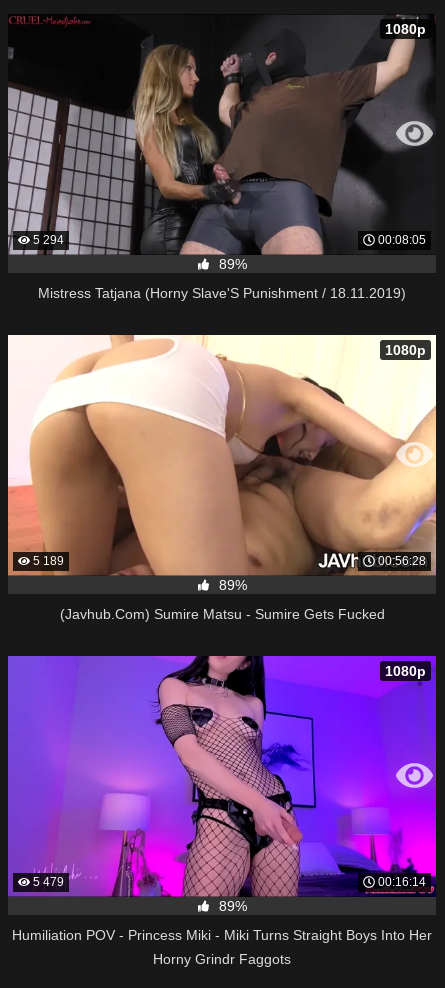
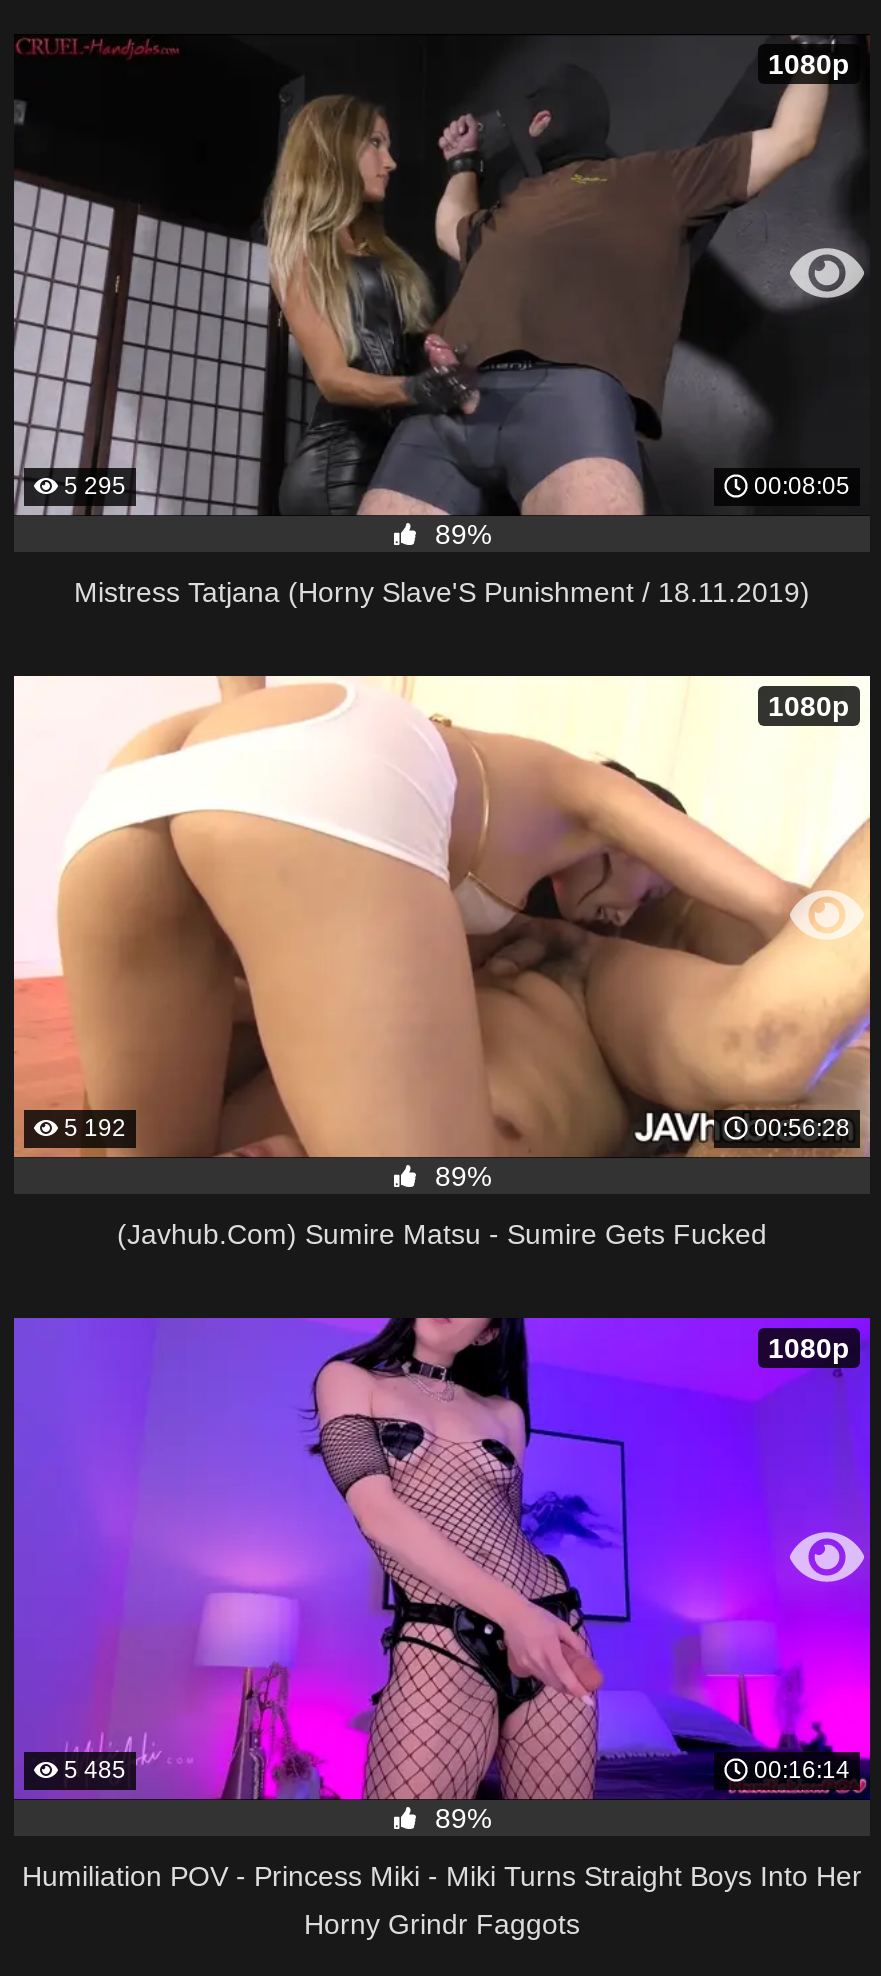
[30,233,64,247] 5 294 -> [58,472,126,500] 5 295
[30,554,64,568] 5 189 -> [58,1114,126,1142] 5 192
[30,875,64,889] 5 479 -> [58,1755,126,1783] 5 485

